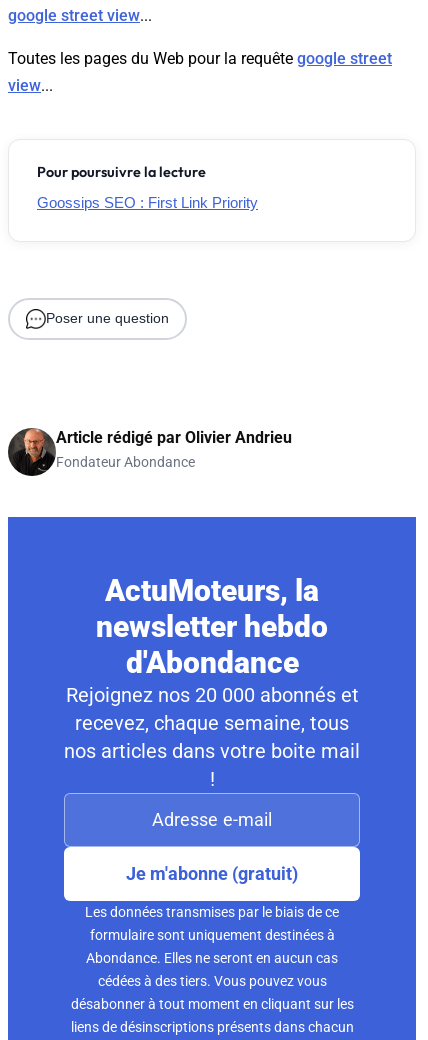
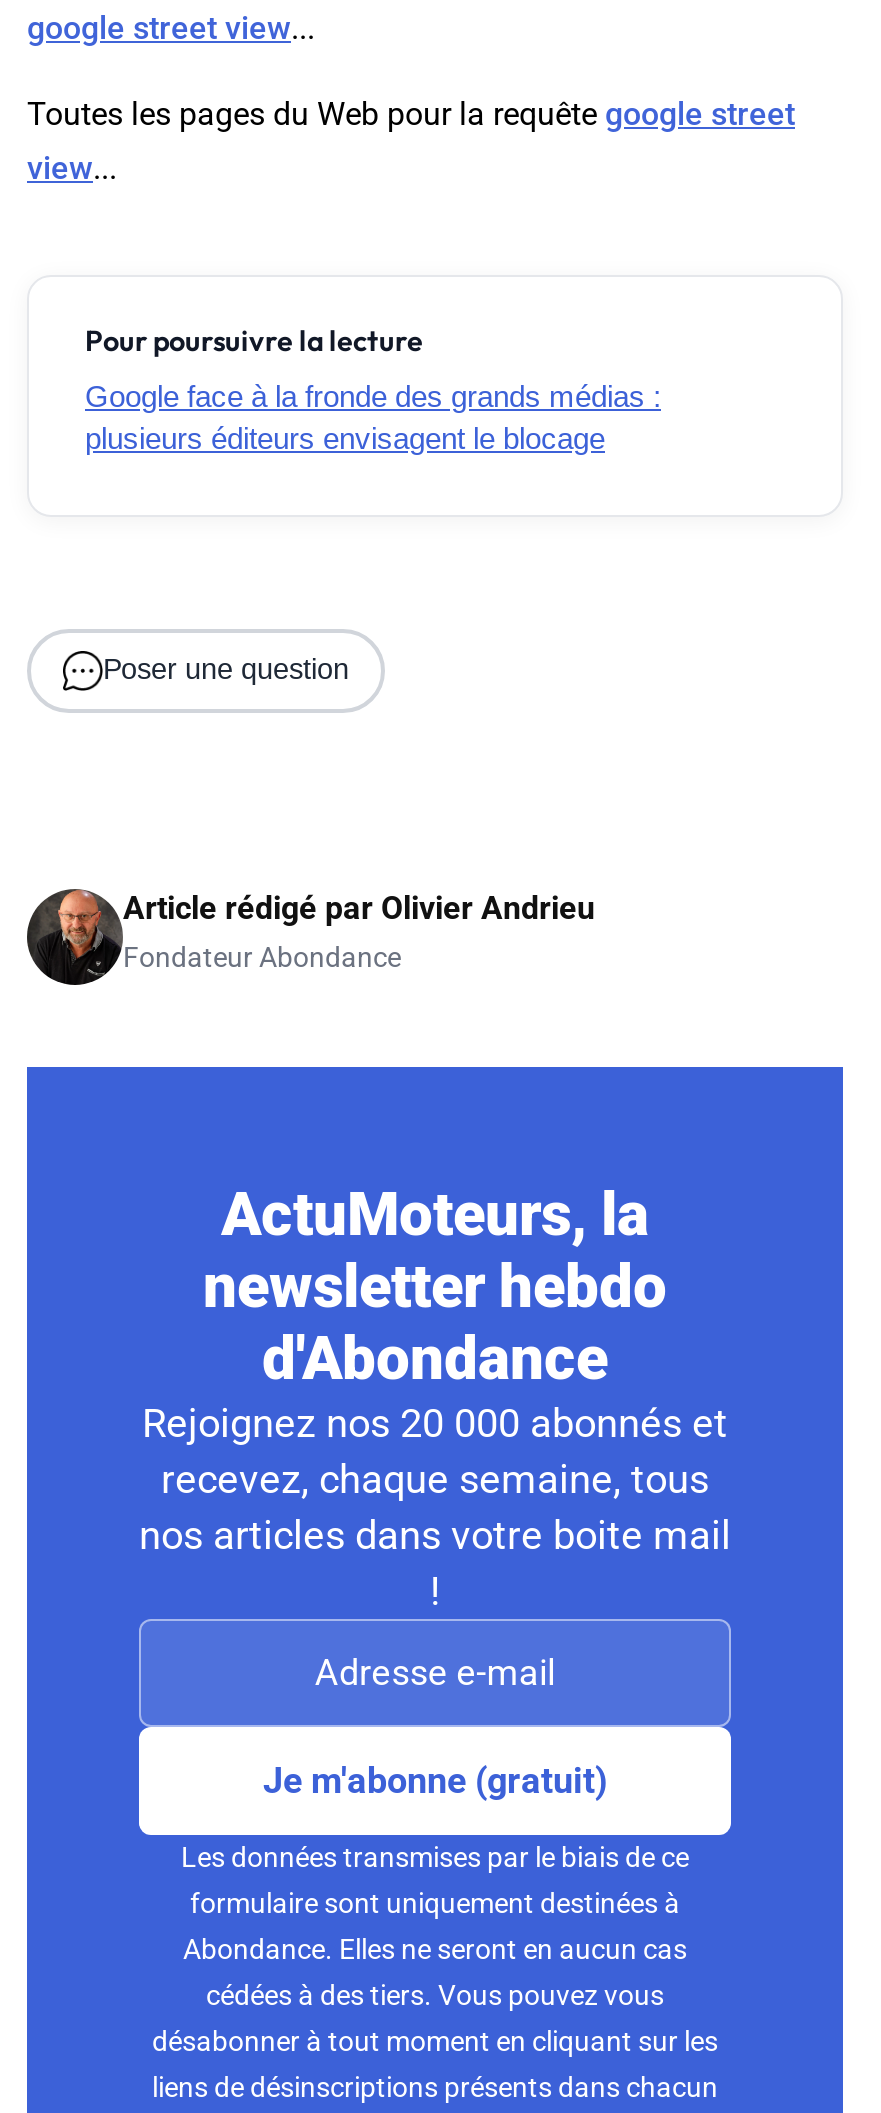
[37,194,258,211] Goossips SEO : First Link Priority -> [85,379,661,455] Google face à la fronde des grands médias : | plusieurs éditeurs envisagent le blocage

